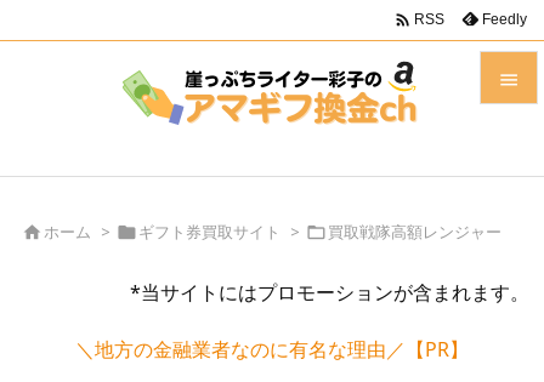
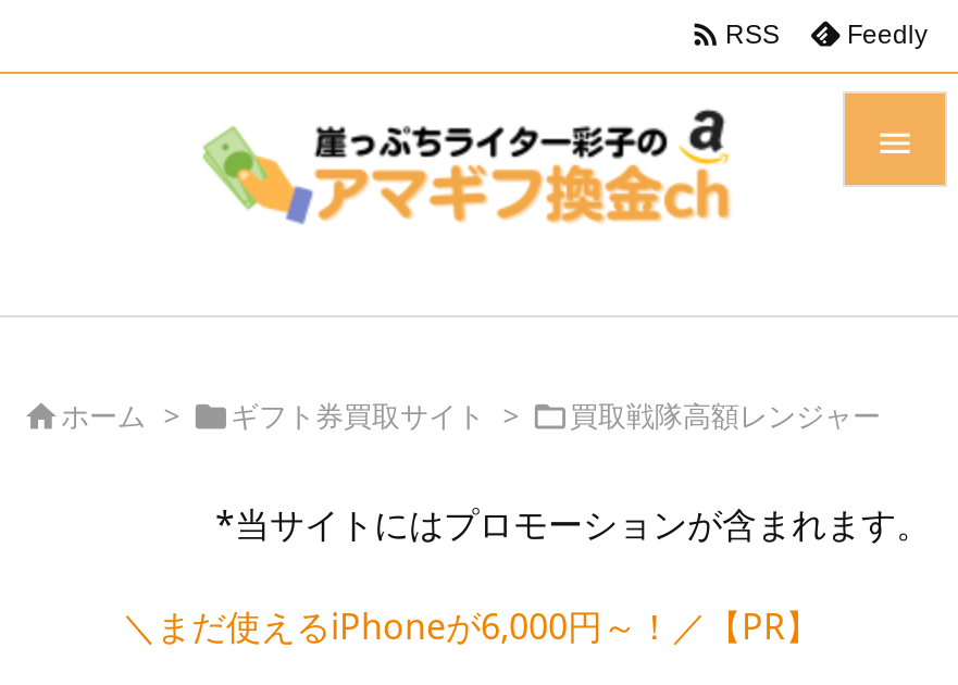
[75,336,469,363] ＼地方の金融業者なのに有名な理由／【PR】 -> [122,602,820,650] ＼まだ使えるiPhoneが6,000円～！／【PR】

